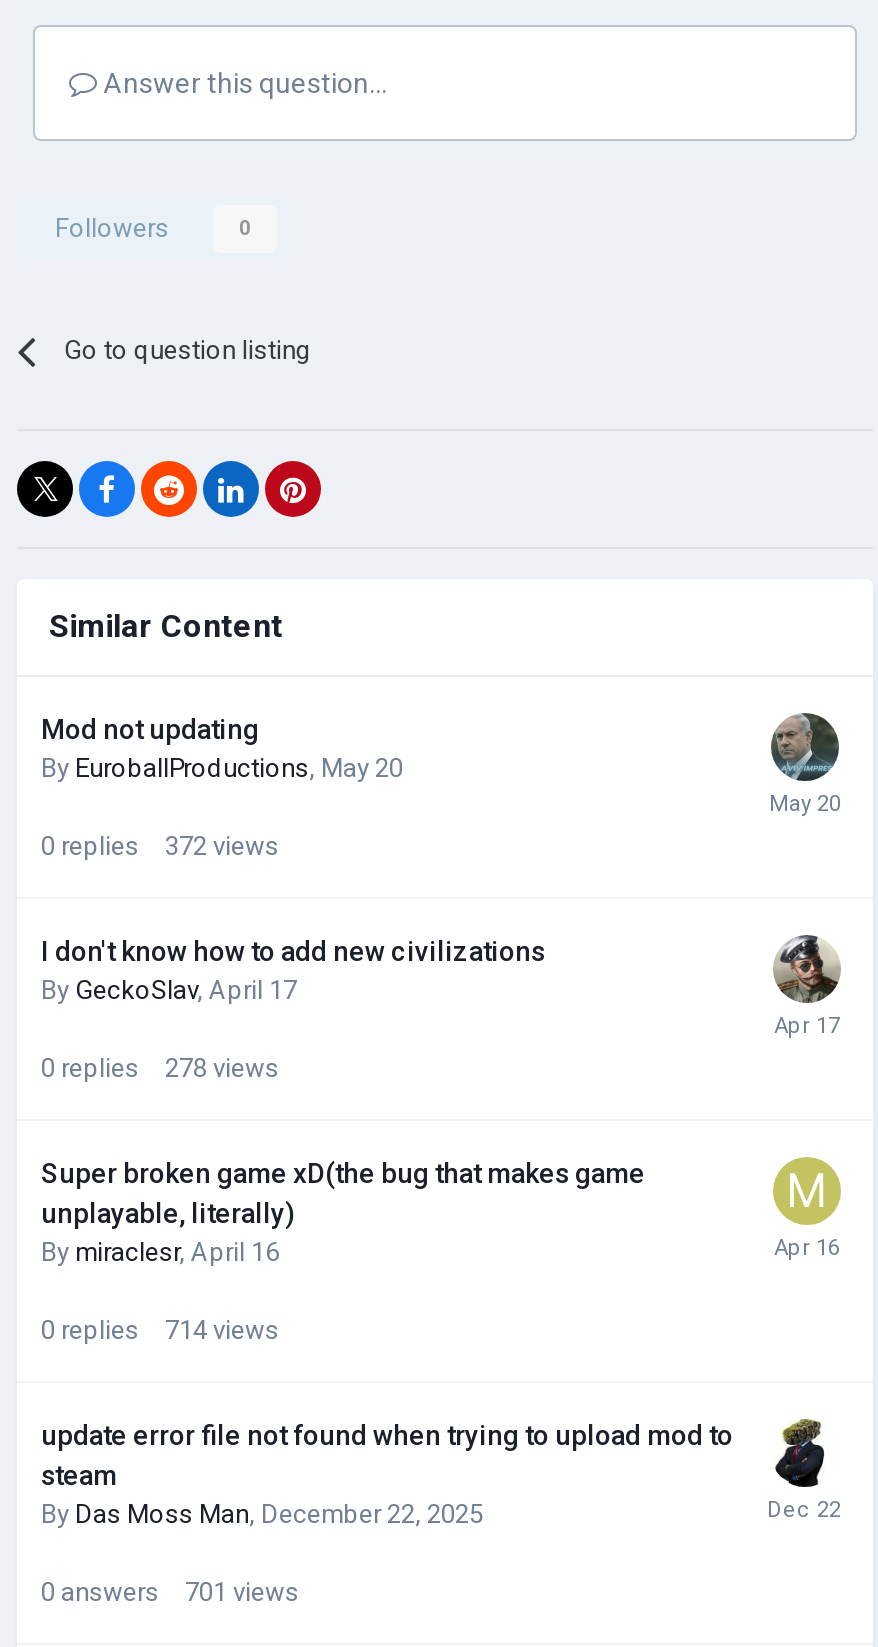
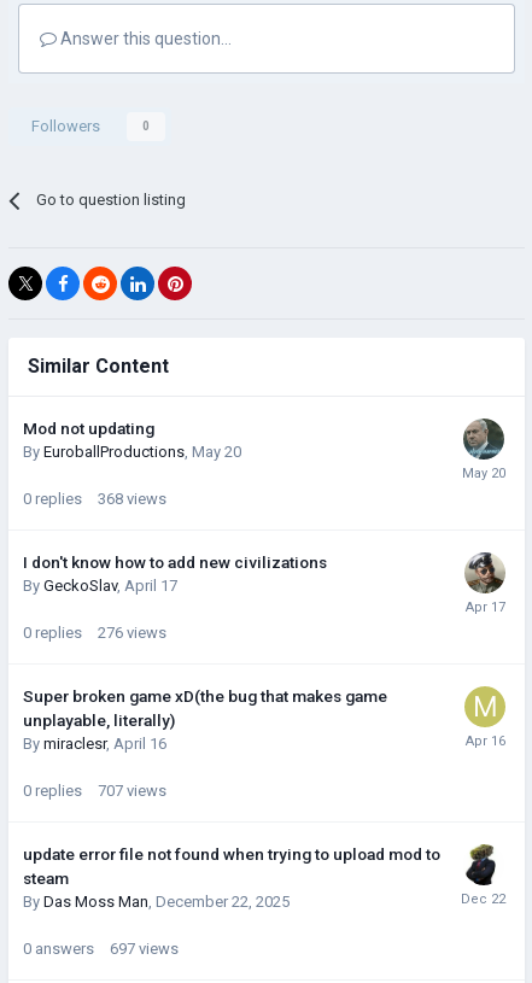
[41,831,279,861] 0 replies 372 views -> [23,490,166,508] 0 replies 368 views
[41,1053,279,1083] 0 replies 278 views -> [23,624,166,642] 0 replies 276 views
[41,1315,279,1345] 0 replies 714 views -> [23,782,166,800] 0 replies 707 views
[41,1577,299,1607] 0 answers 701 views -> [23,940,179,958] 0 answers 697 views

